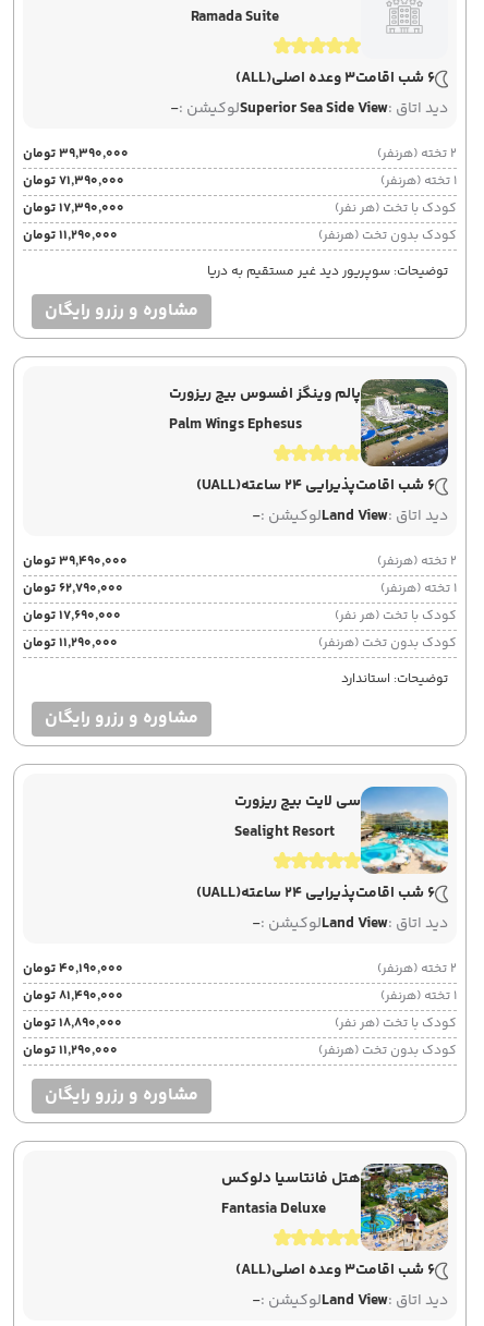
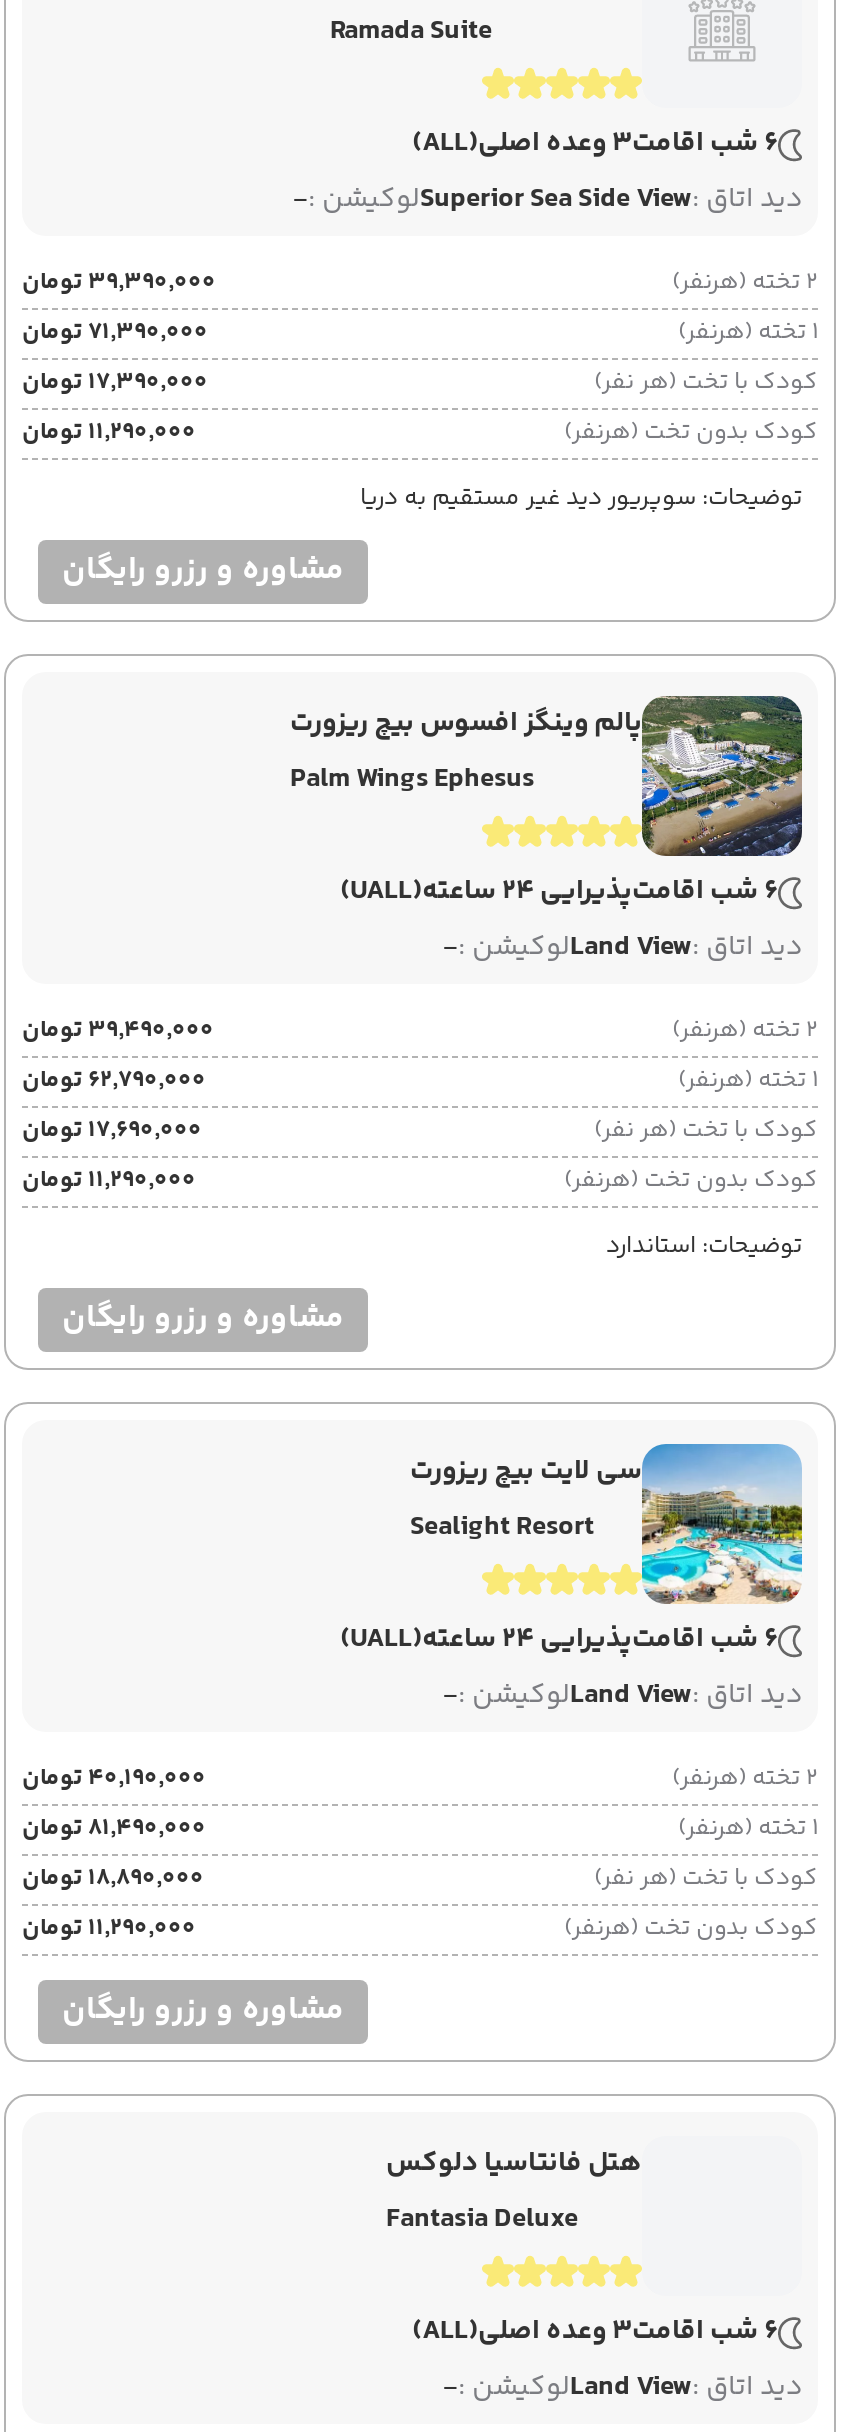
[360,1163,449,1252] [image] -> none

